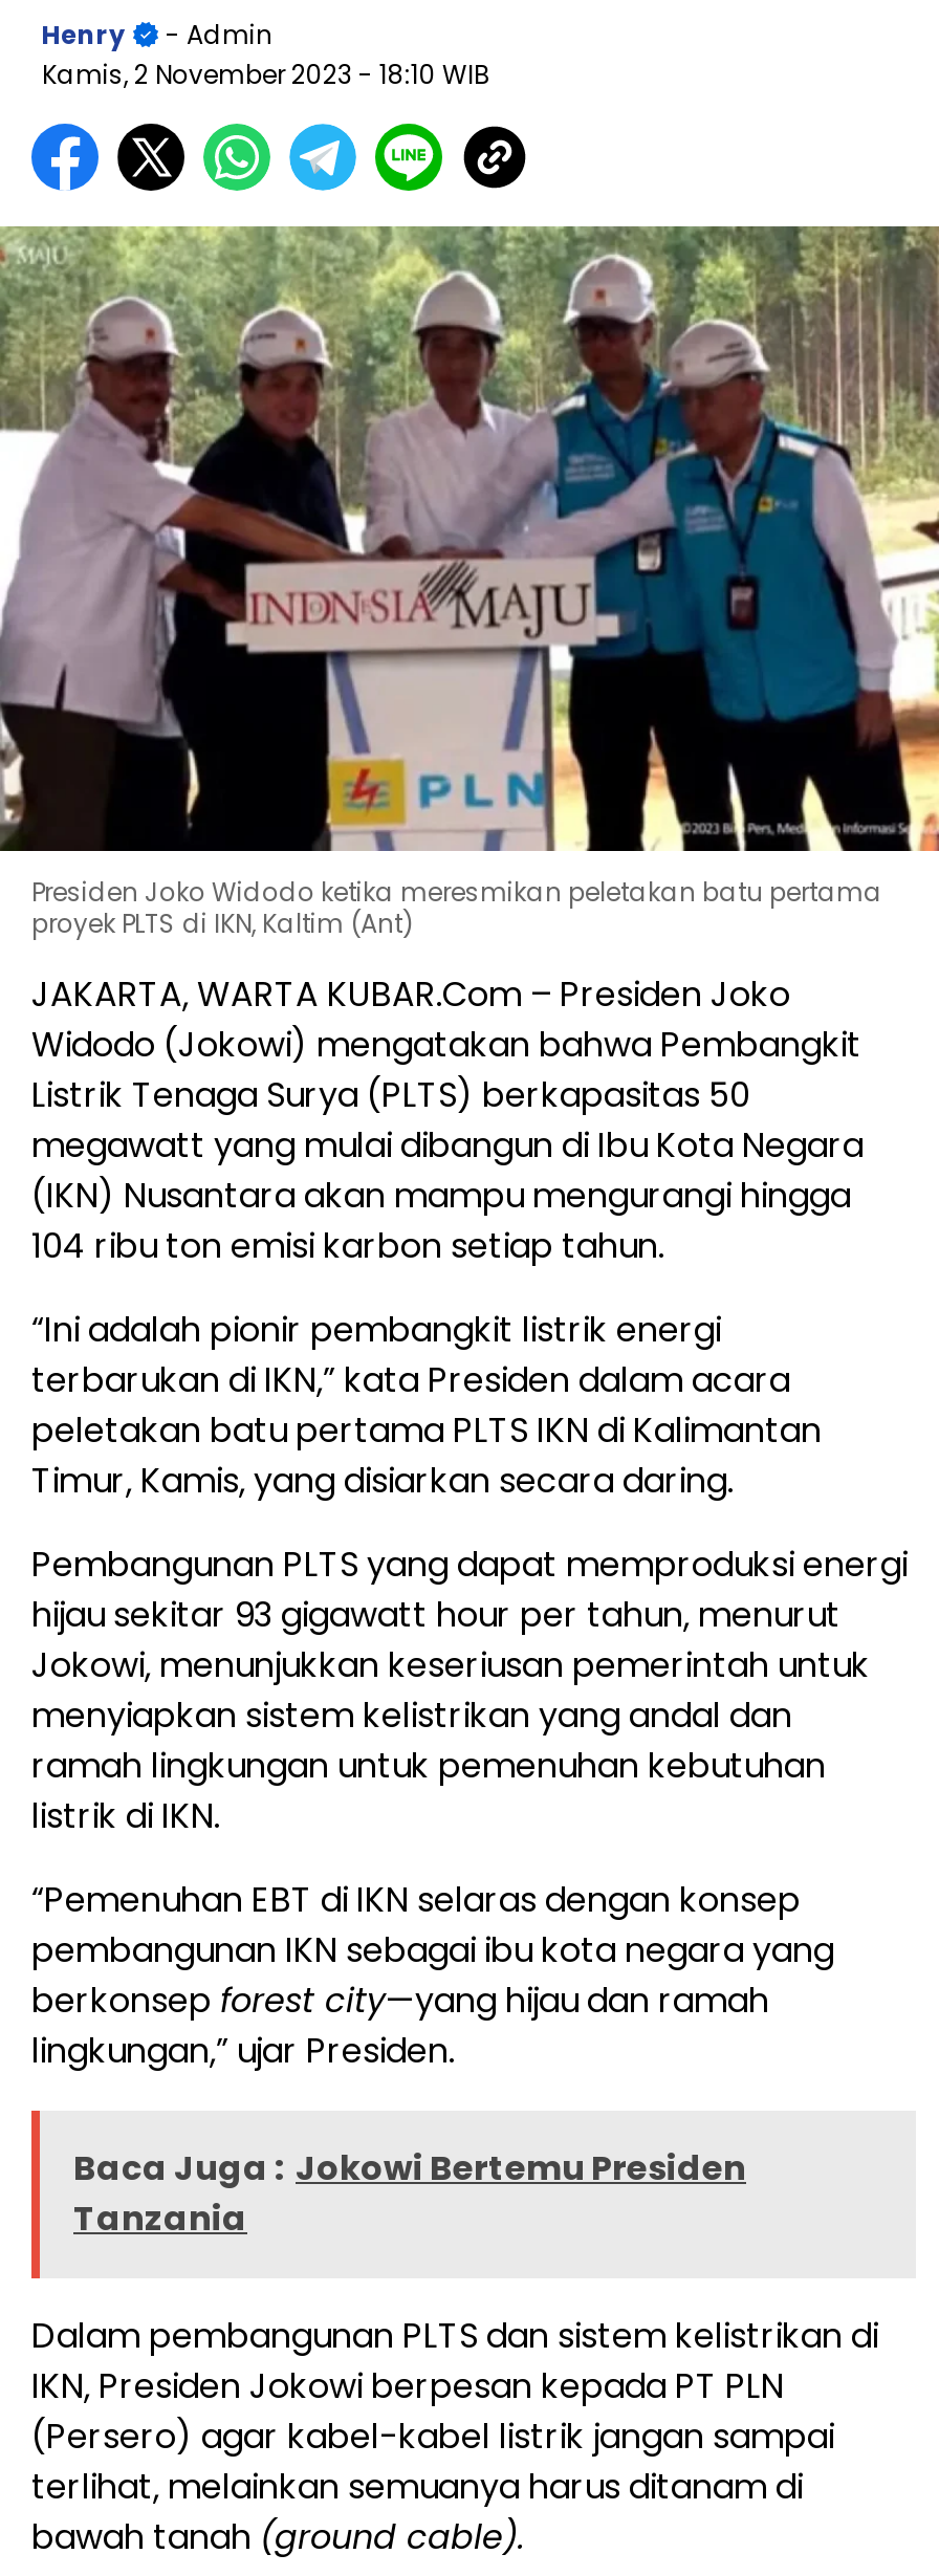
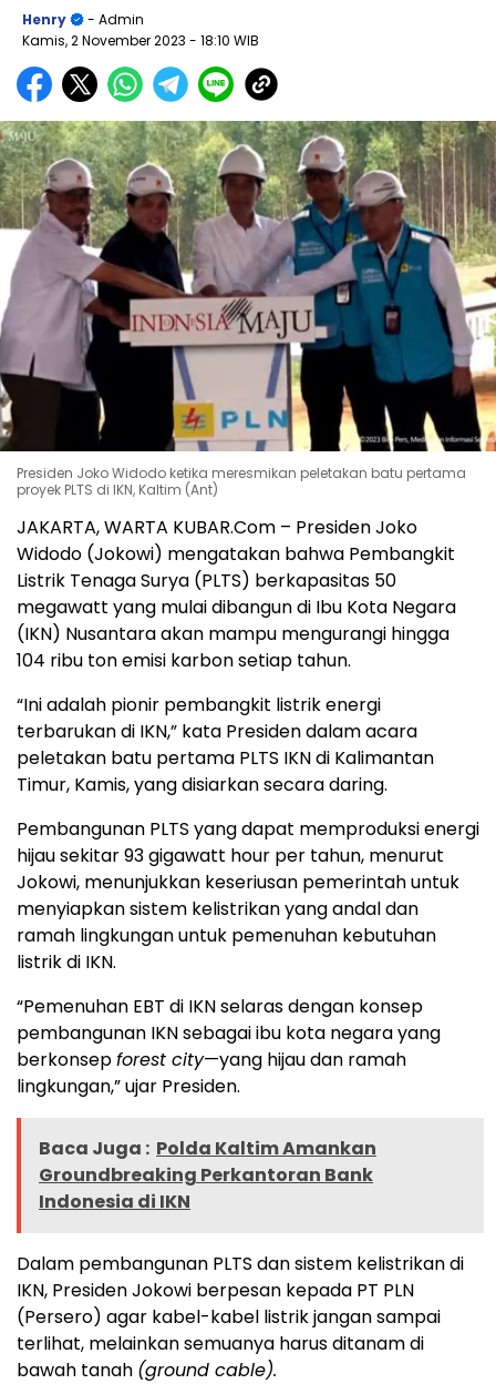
[73,2145,746,2243] Baca Juga : Jokowi Bertemu Presiden | Tanzania -> [39,1136,376,1215] Baca Juga : Polda Kaltim Amankan | Groundbreaking Perkantoran Bank | Indonesia di IKN

